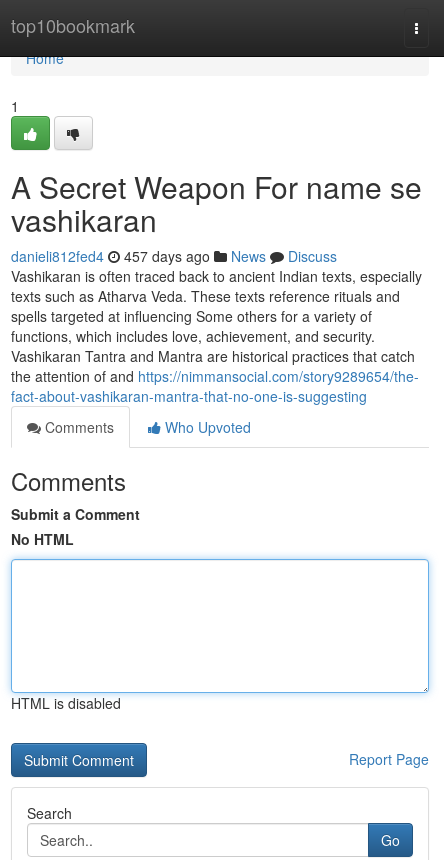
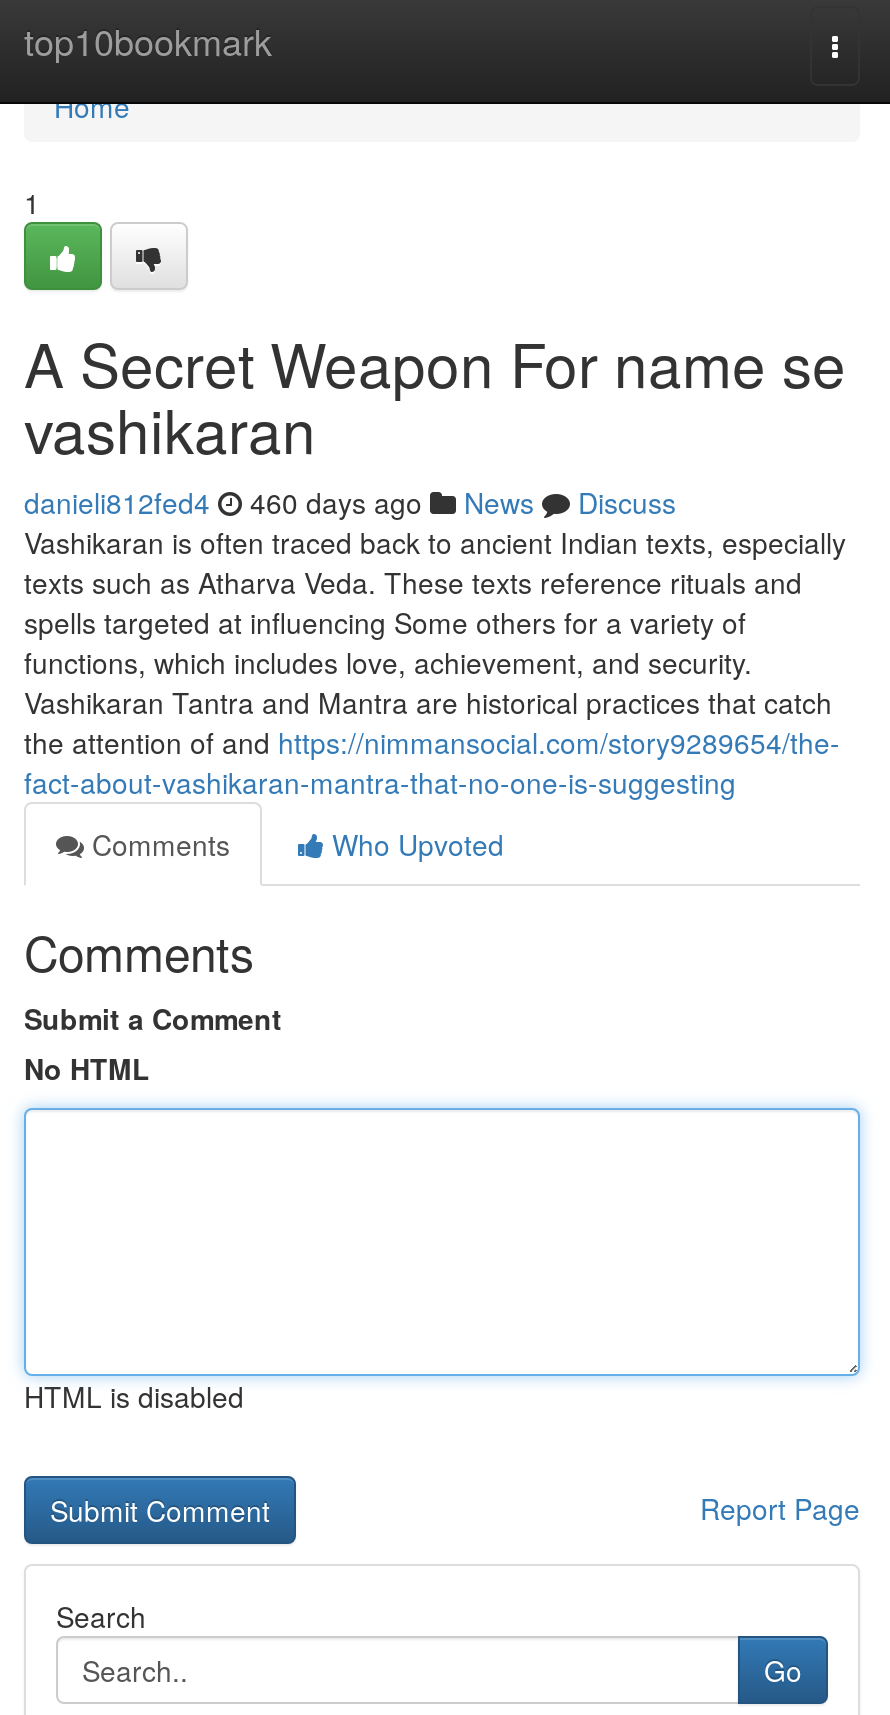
[11,246,337,266] danieli812fed4 457 days ago News Discuss -> [24,482,676,522] danieli812fed4 460 days ago News Discuss

